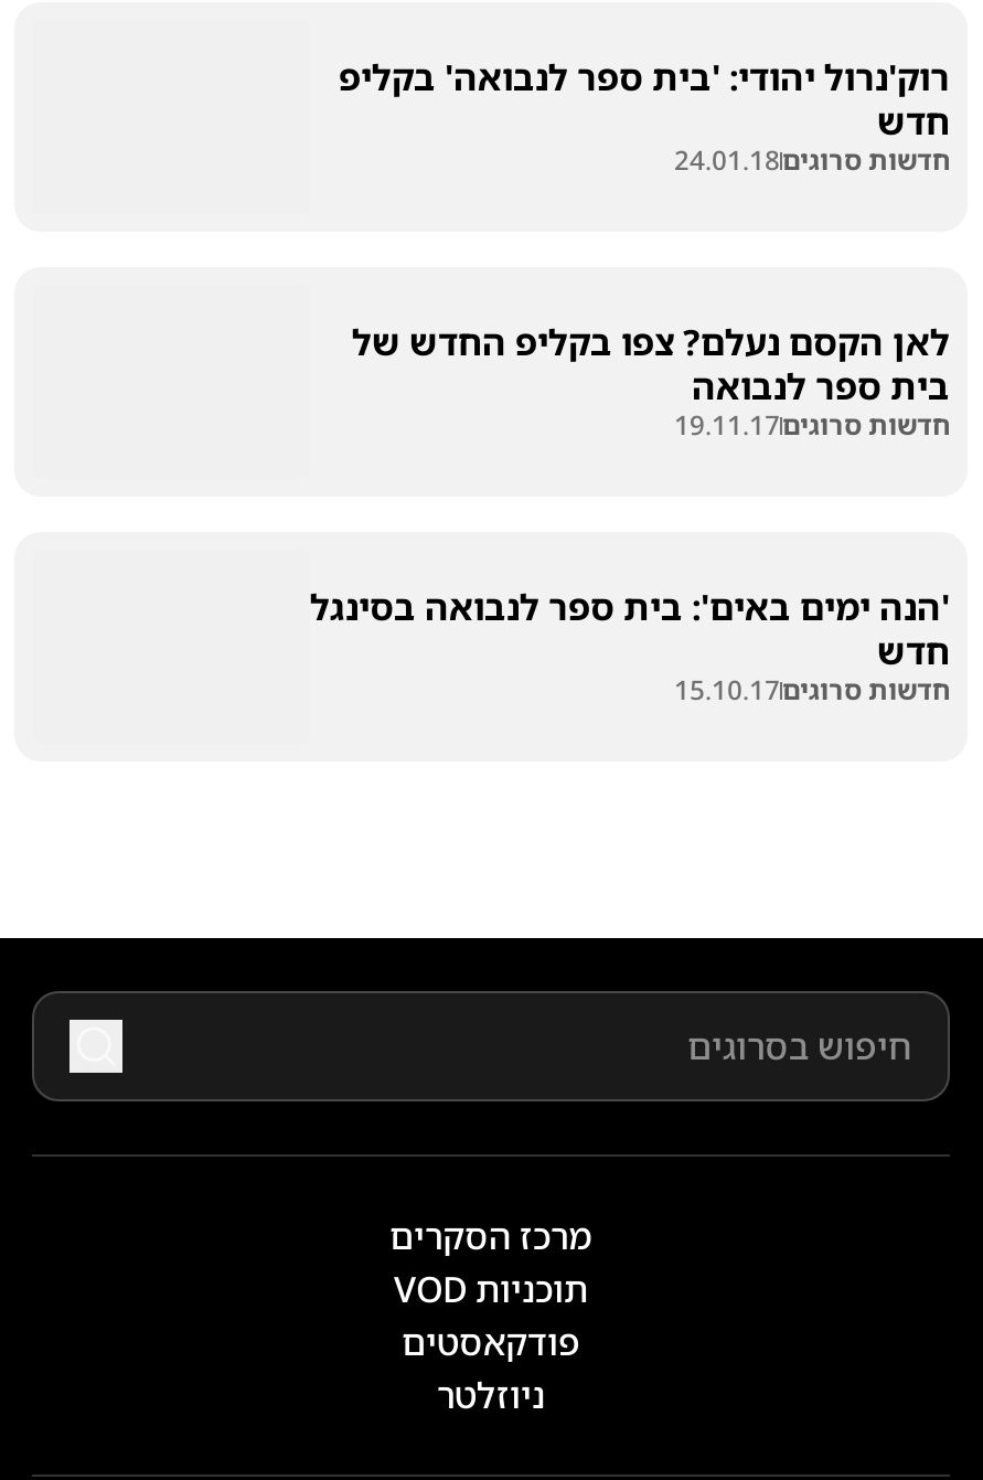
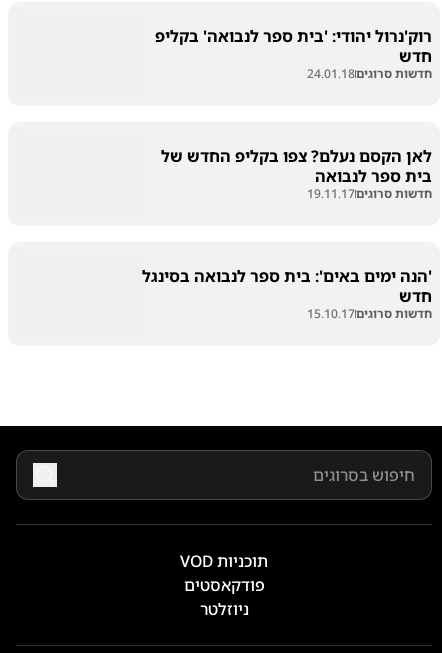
[389,1212,592,1260] מרכז הסקרים -> none

